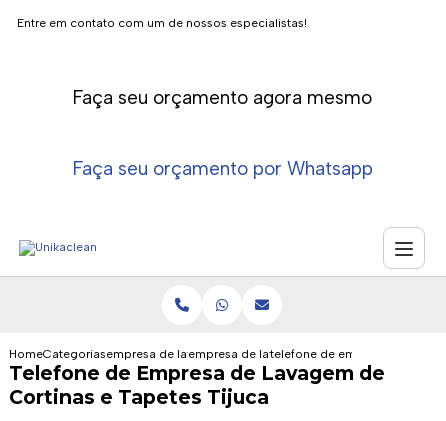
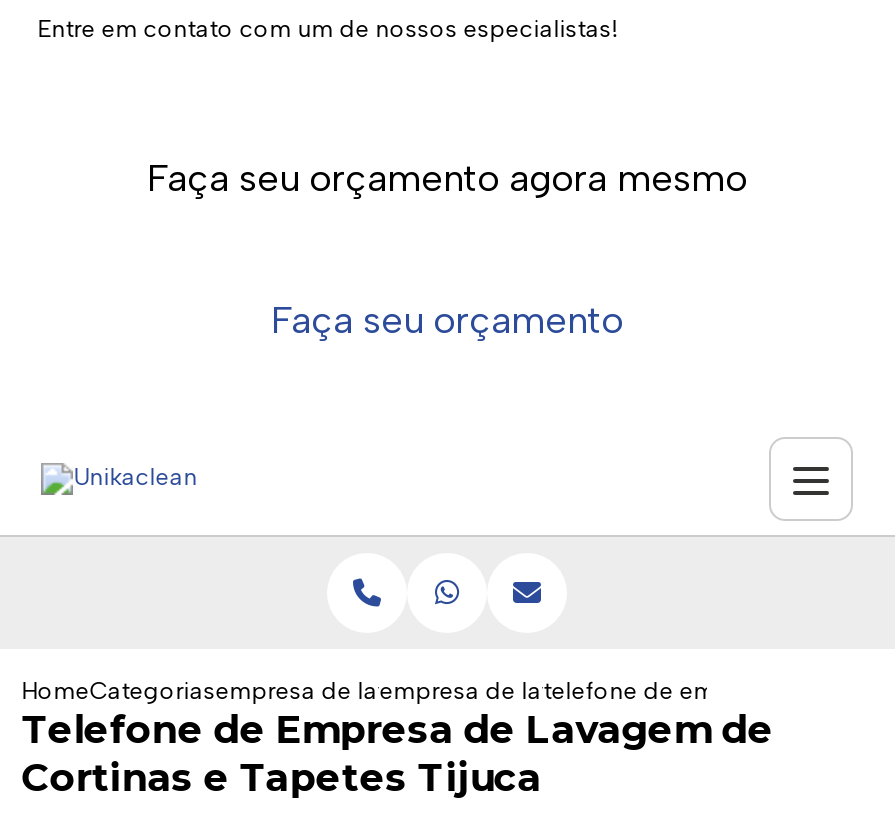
[71,157,372,180] Faça seu orçamento por Whatsapp -> [271,297,623,343] Faça seu orçamento

